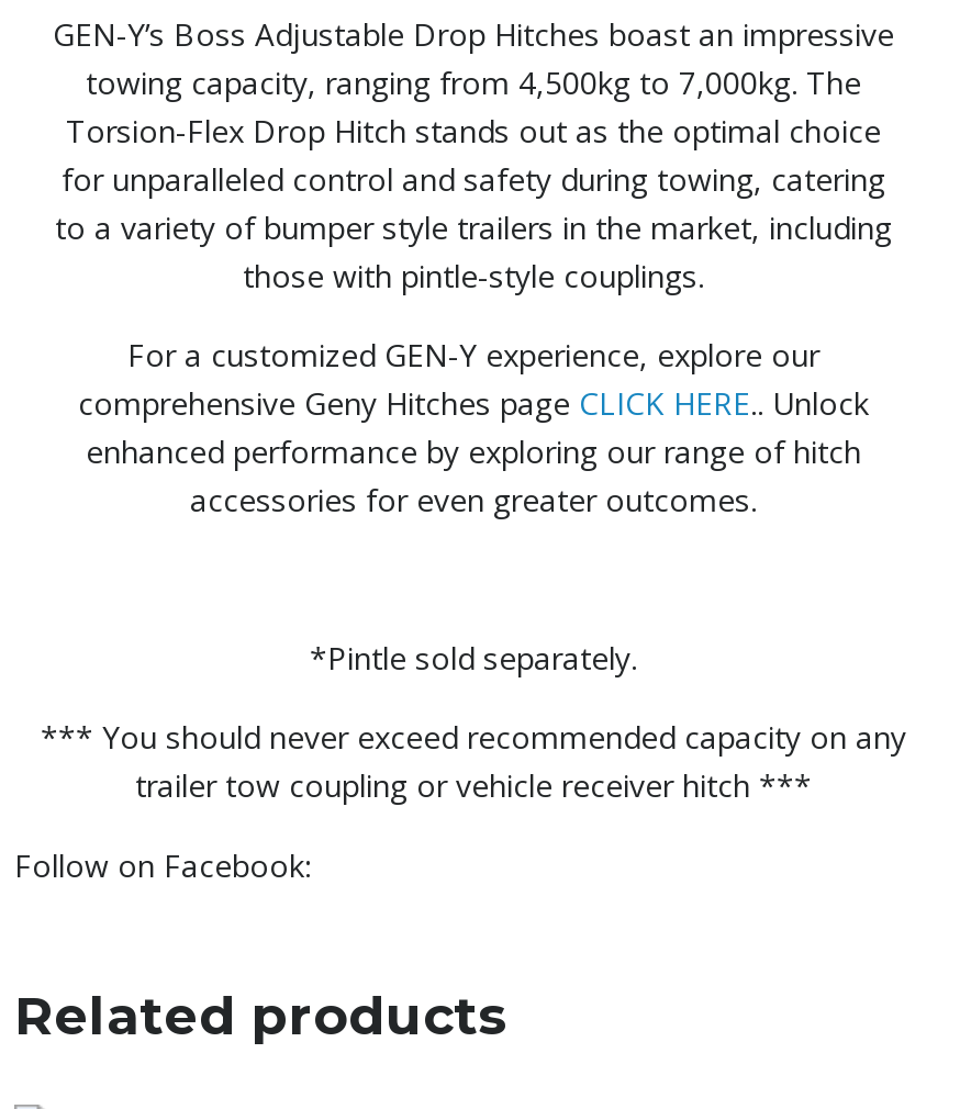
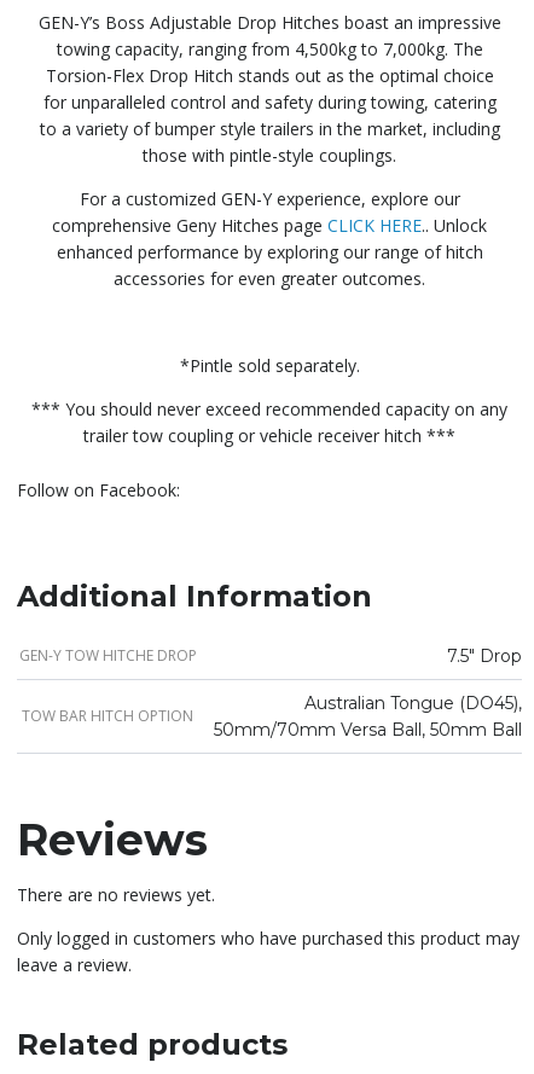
none -> [17,579,522,726] Additional Information | GEN-Y TOW HITCHE DROP | 7.5" Drop | TOW BAR HITCH OPTION
none -> [17,692,522,976] Australian Tongue (DO45), | 50mm/70mm Versa Ball, 50mm Ball | Reviews | There are no reviews yet. | Only logged in customers who have purchased this product may | leave a review.

